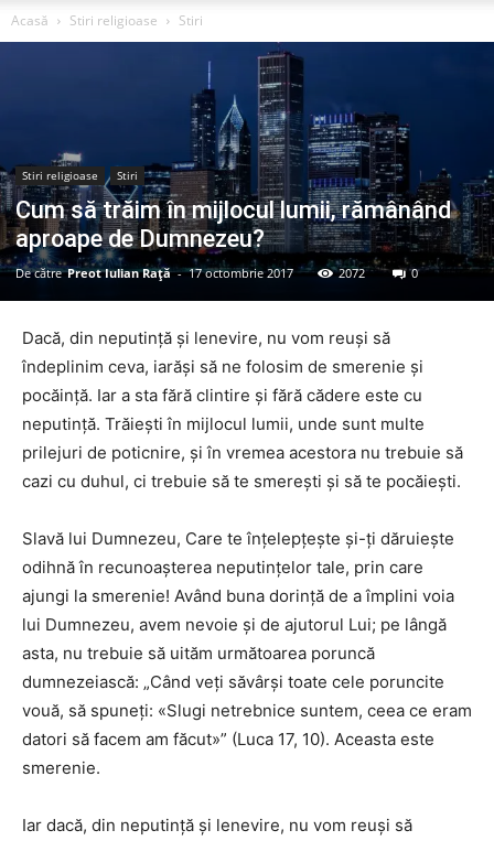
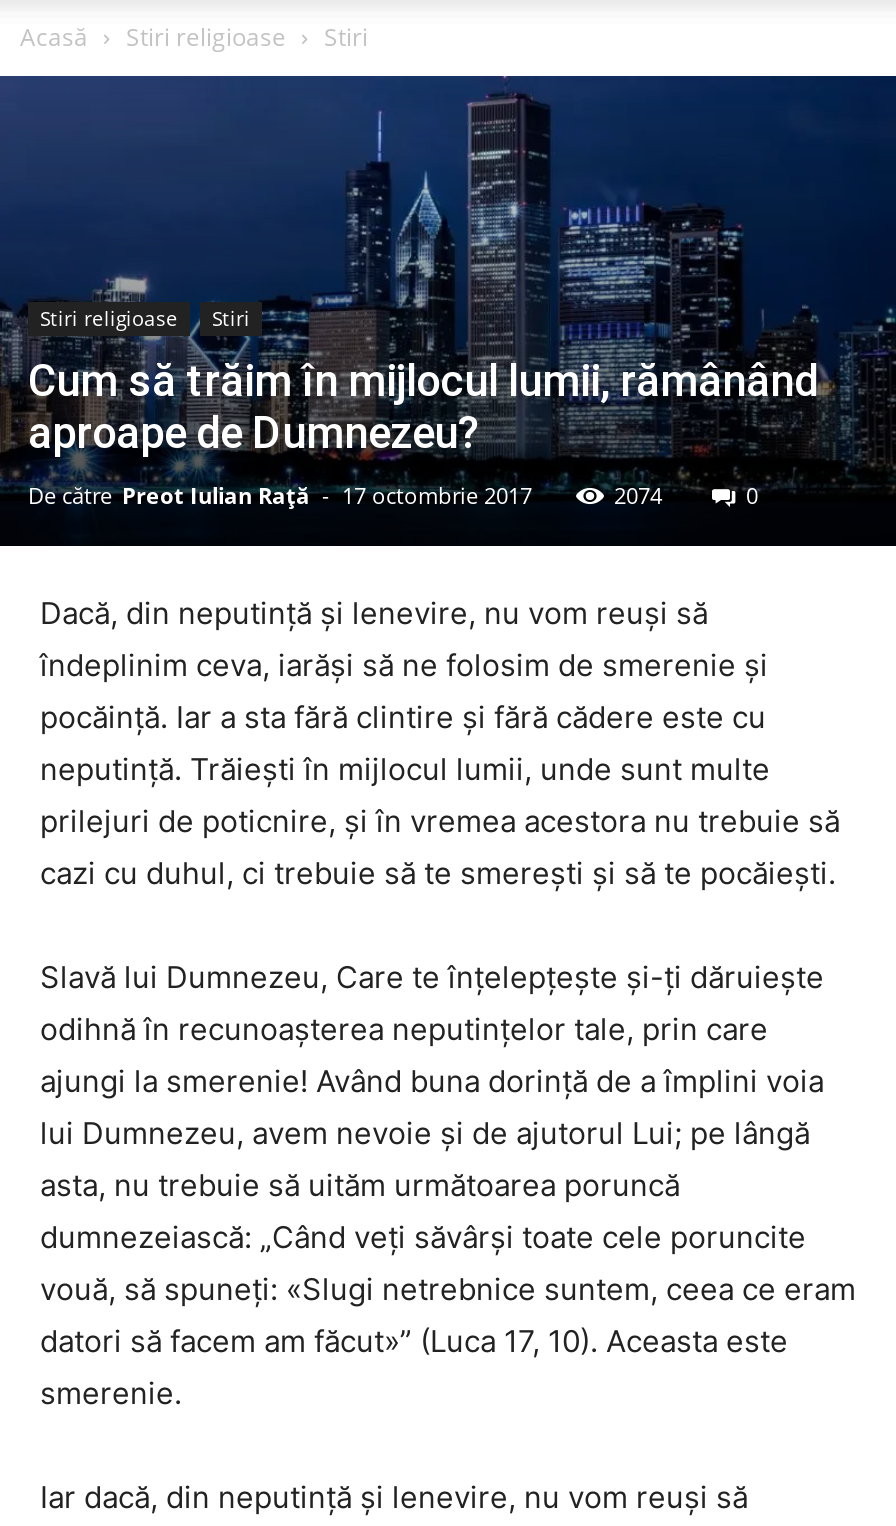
[339,264,365,281] 2072 -> [614,480,662,510] 2074

